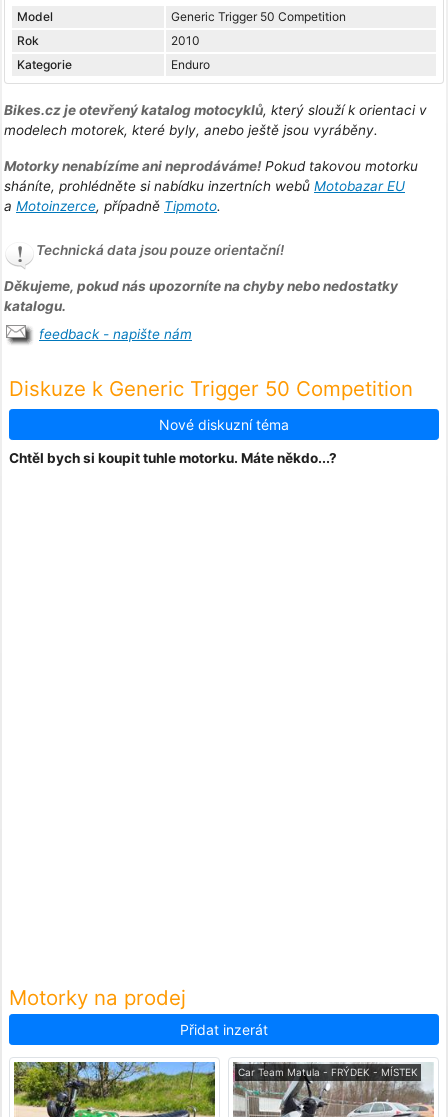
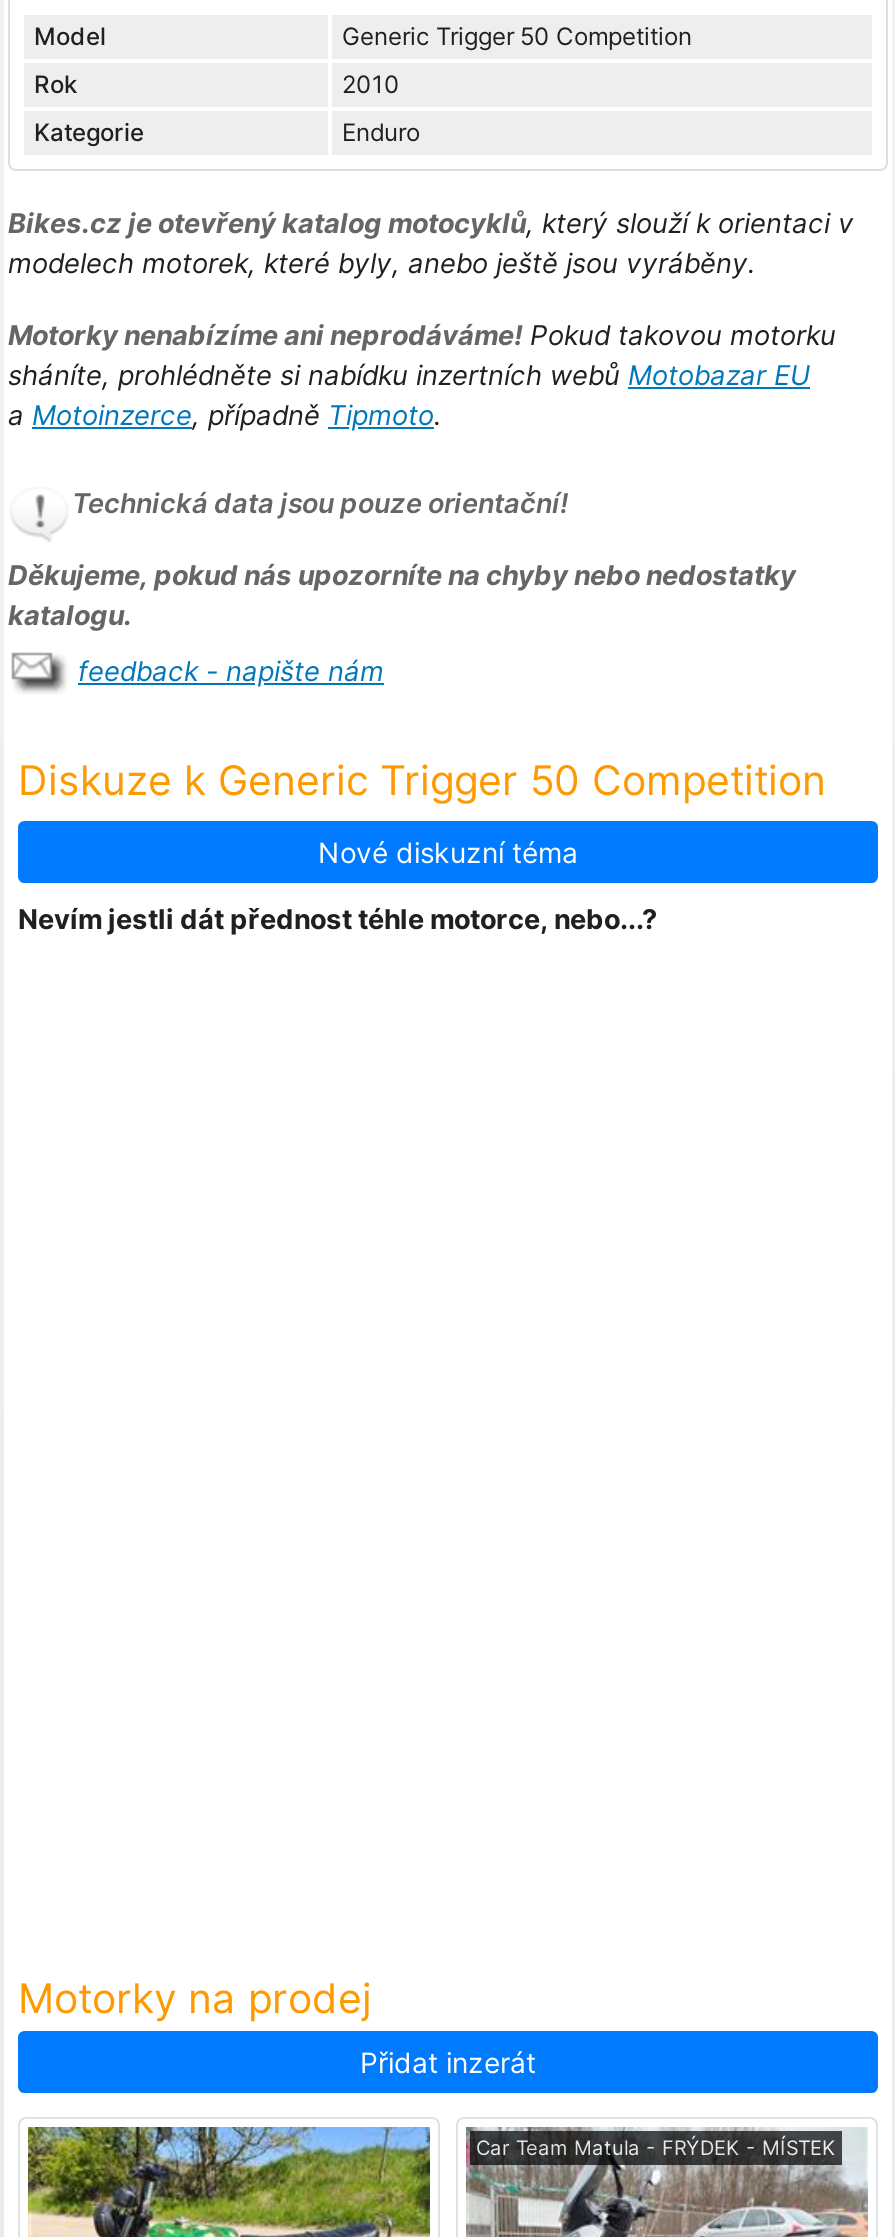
[9,450,337,466] Chtěl bych si koupit tuhle motorku. Máte někdo...? -> [18,904,658,936] Nevím jestli dát přednost téhle motorce, nebo...?

